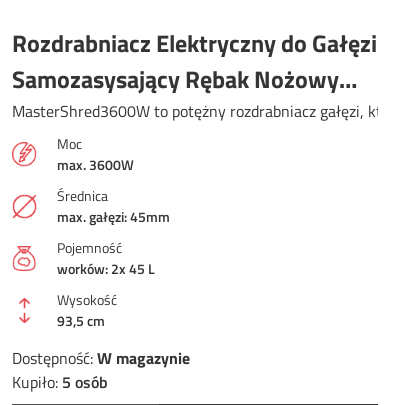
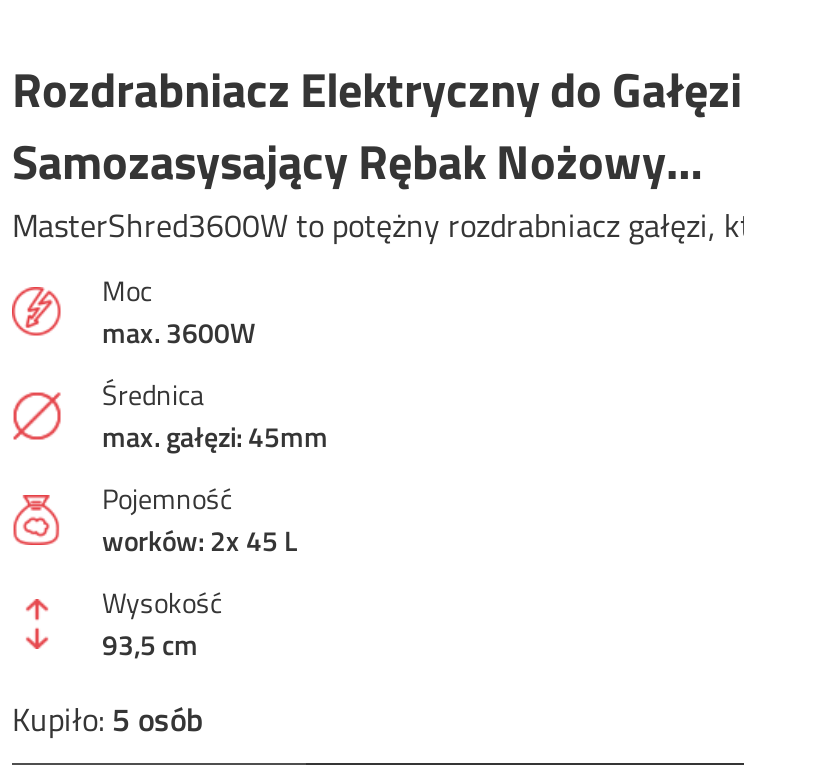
[12,346,190,370] Dostępność: W magazynie -> none

